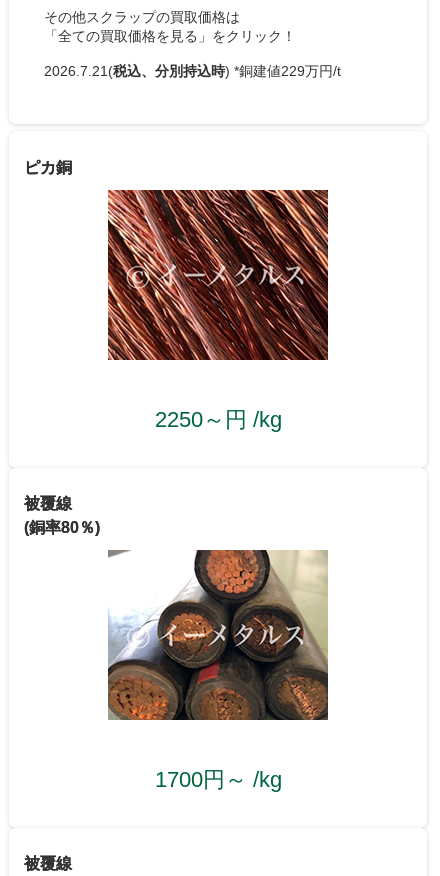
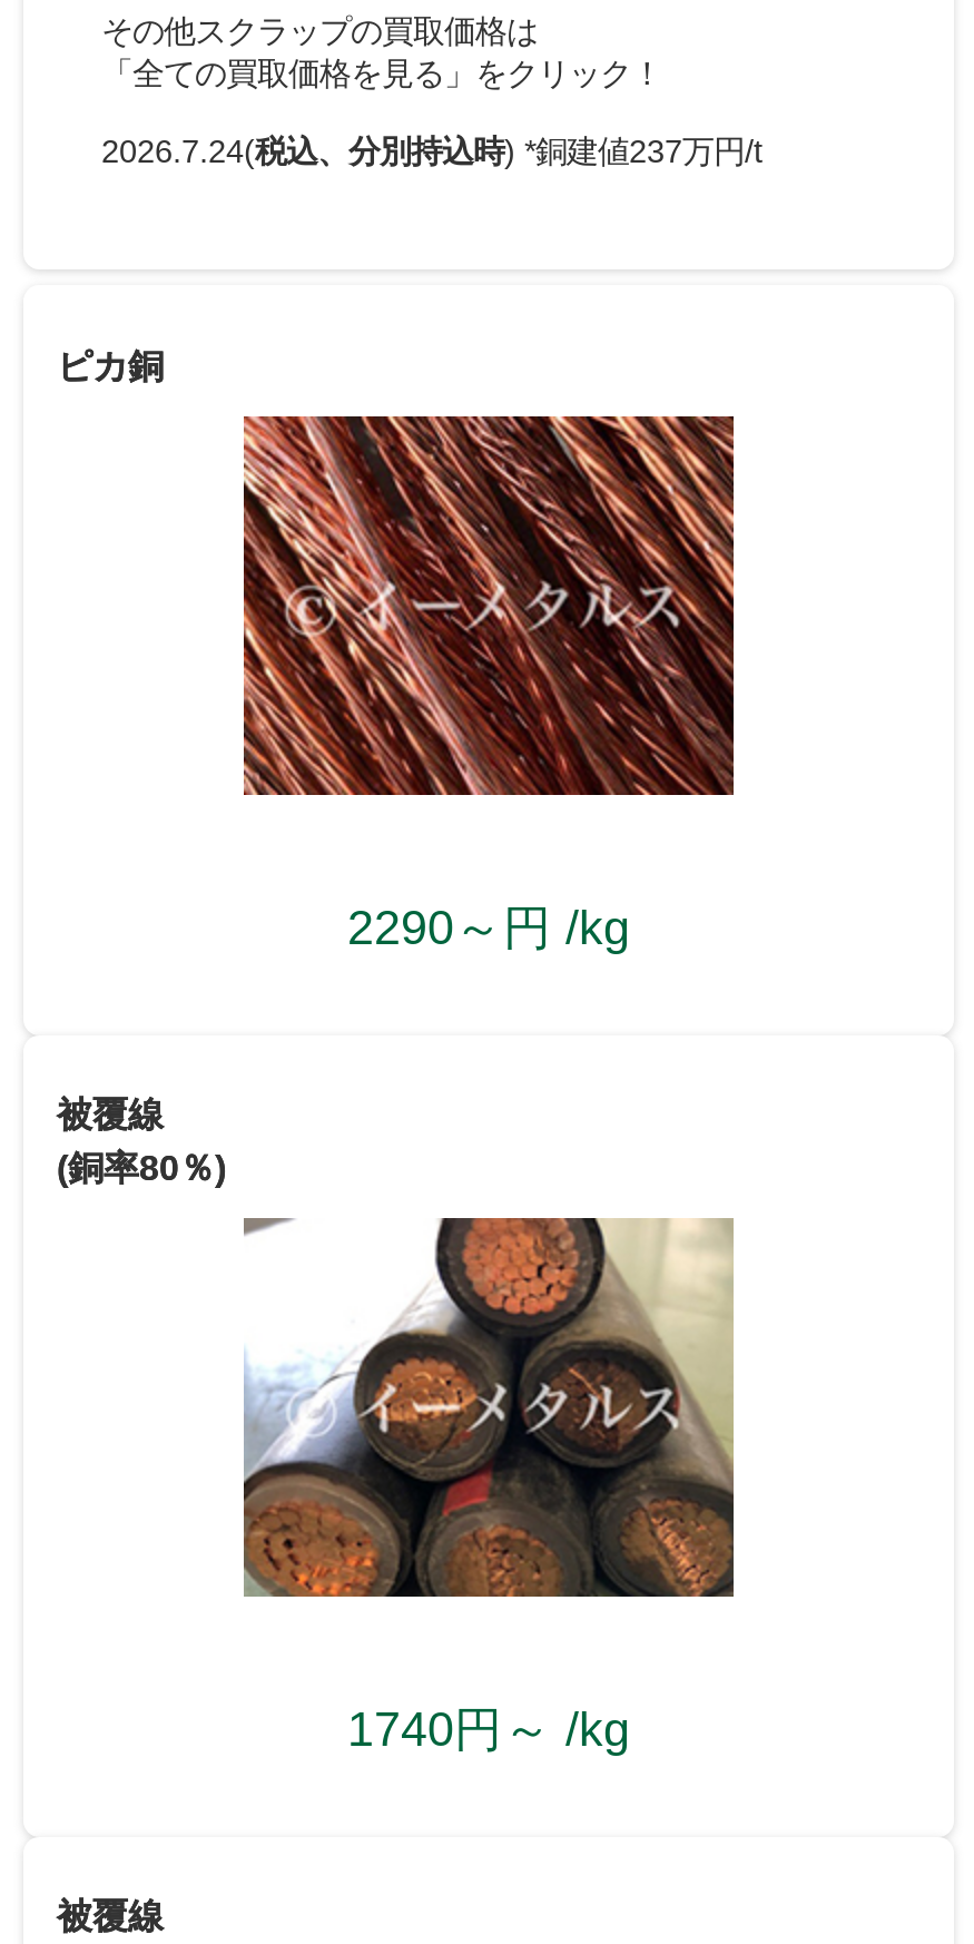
[44,63,341,79] 2026.7.21(税込、分別持込時) *銅建値229万円/t -> [101,133,763,169] 2026.7.24(税込、分別持込時) *銅建値237万円/t
[154,407,281,432] 2250～円/kg -> [347,899,630,955] 2290～円/kg
[154,767,281,792] 1700円～/kg -> [347,1701,630,1757] 1740円～/kg

